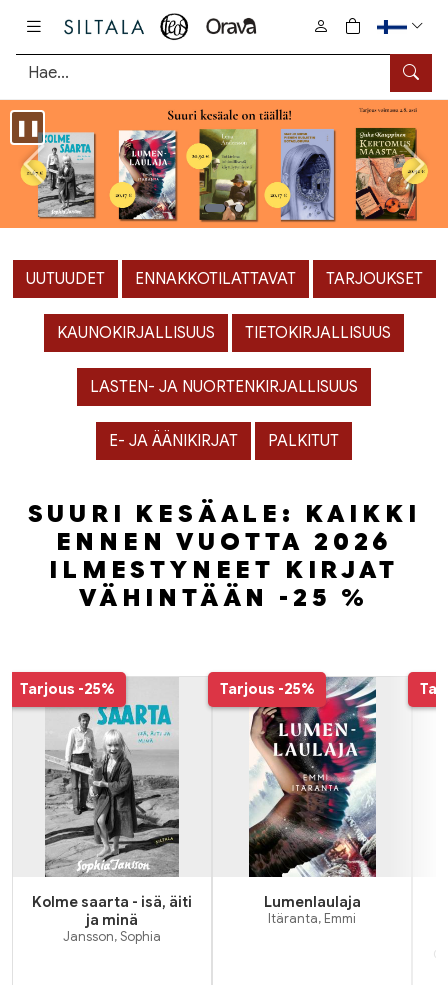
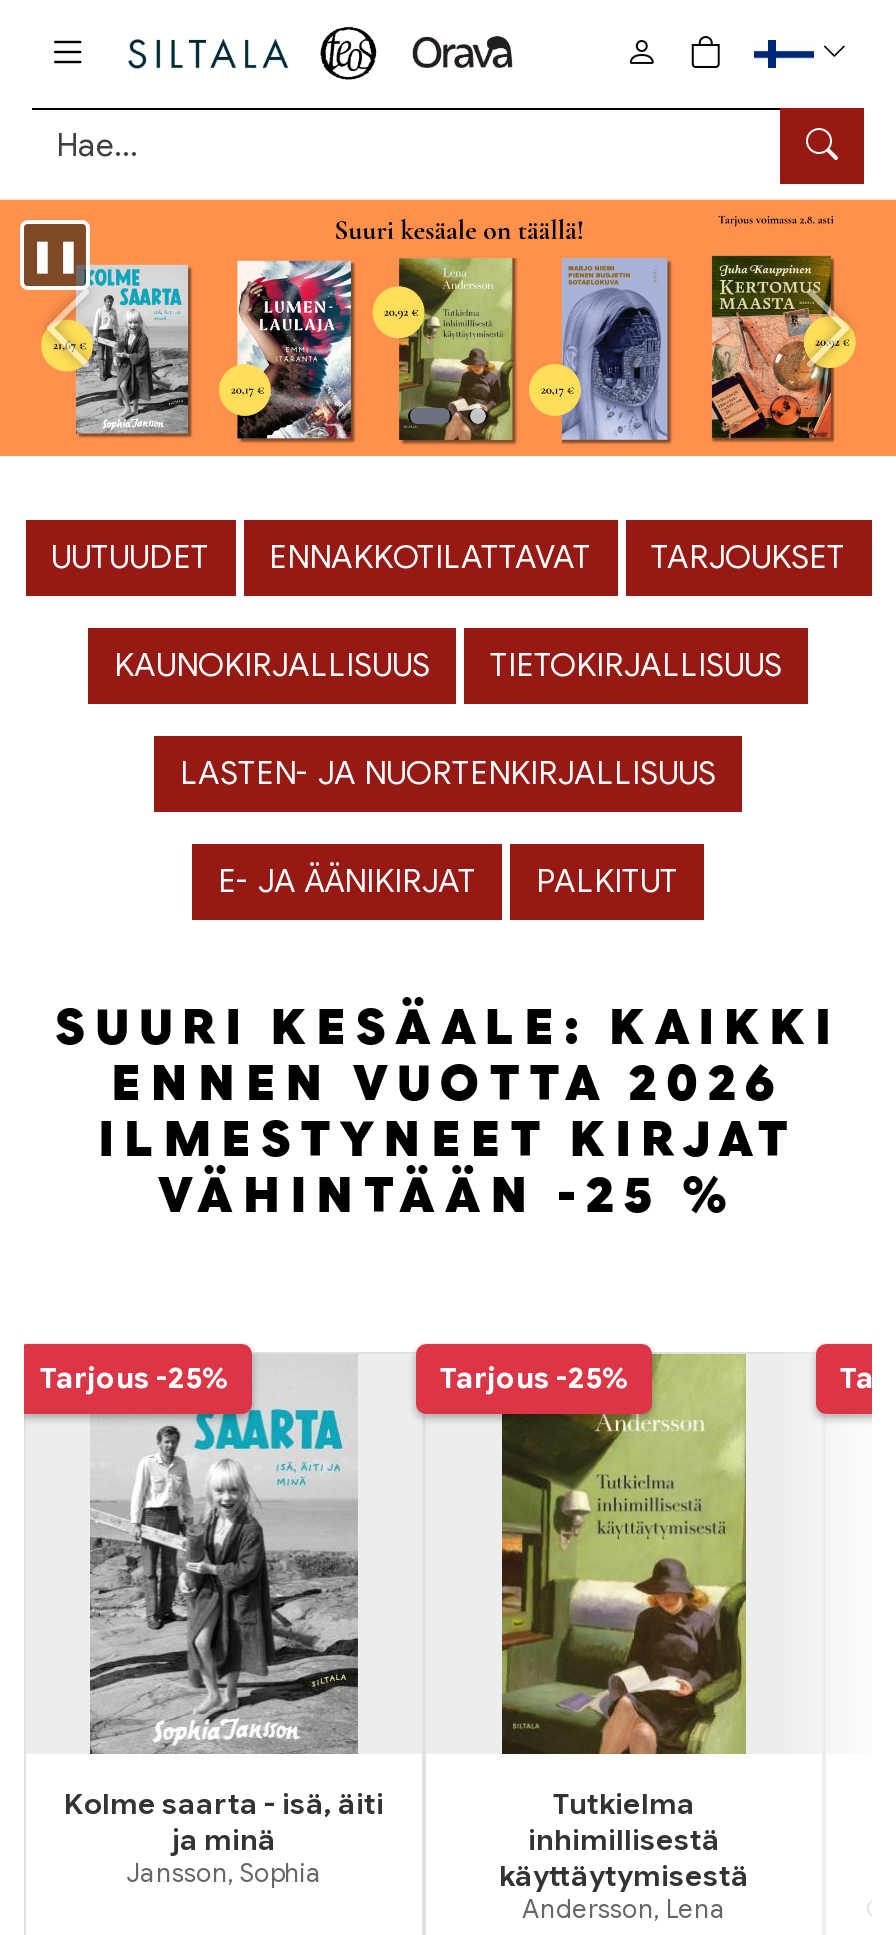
[248,677,377,927] [image] | Lumenlaulaja | Itäranta, Emmi -> [498,1354,752,1926] [image] | Tutkielma | inhimillisestä | käyttäytymisestä | Andersson, Lena

